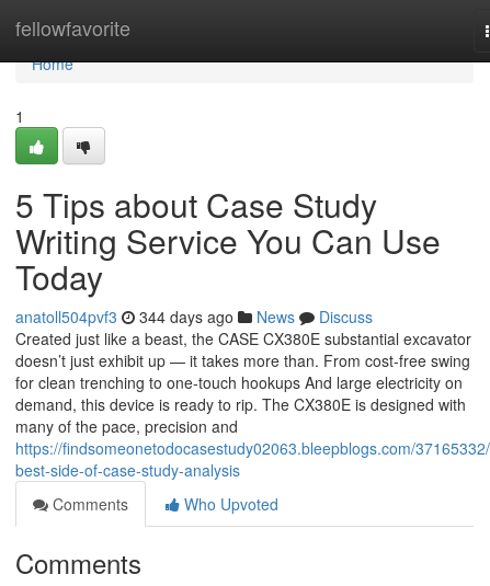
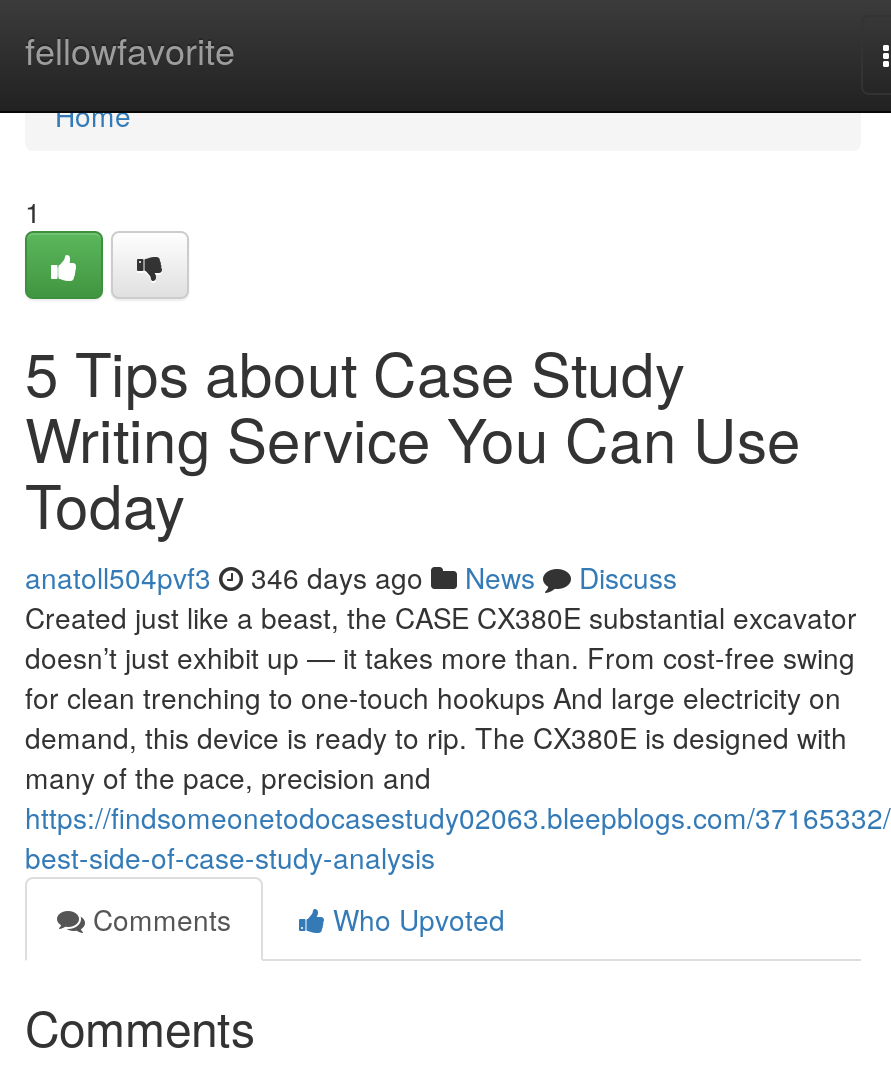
[15,306,373,328] anatoll504pvf3 344 days ago News Discuss -> [25,557,677,597] anatoll504pvf3 346 days ago News Discuss

